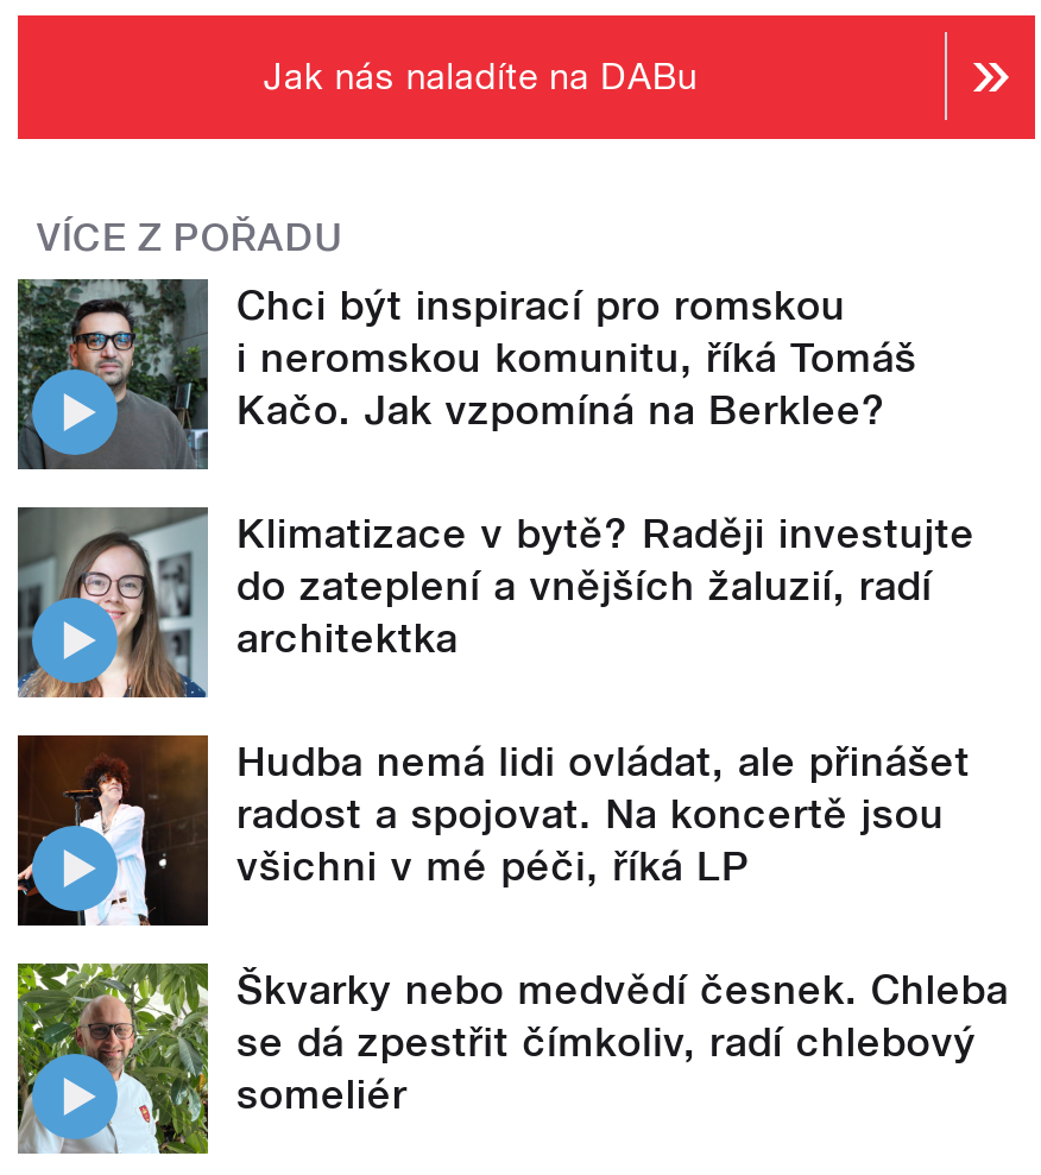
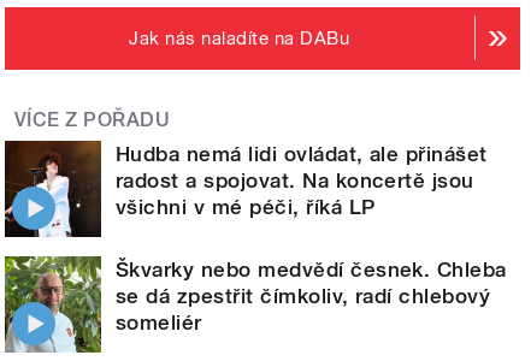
[15,277,975,662] [image] | Chci být inspirací pro romskou | i neromskou komunitu, říká Tomáš | Kačo. Jak vzpomíná na Berklee? | Klimatizace v bytě? Raději investujte | do zateplení a vnějších žaluzií, radí | architektka -> none
[18,507,208,700] [image] -> none

